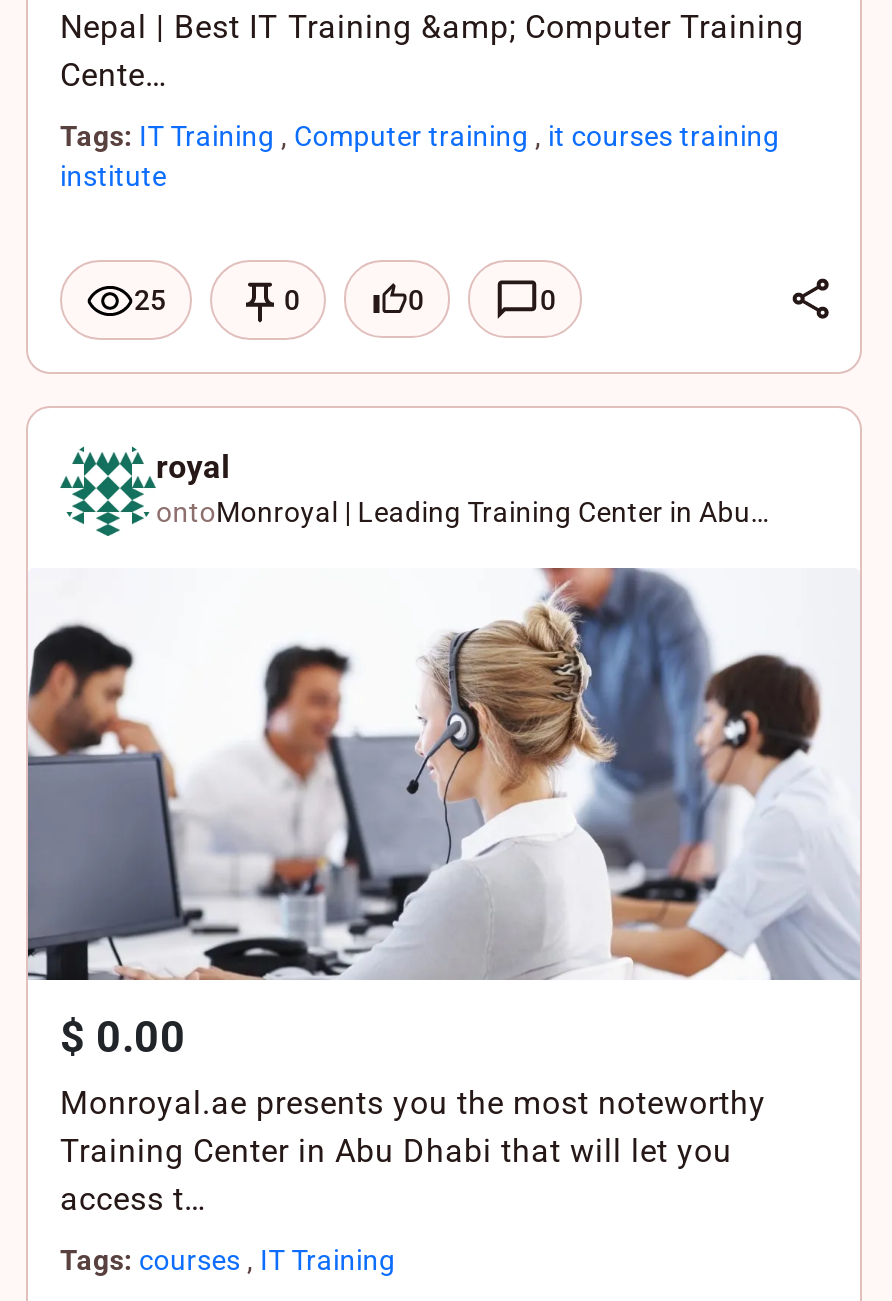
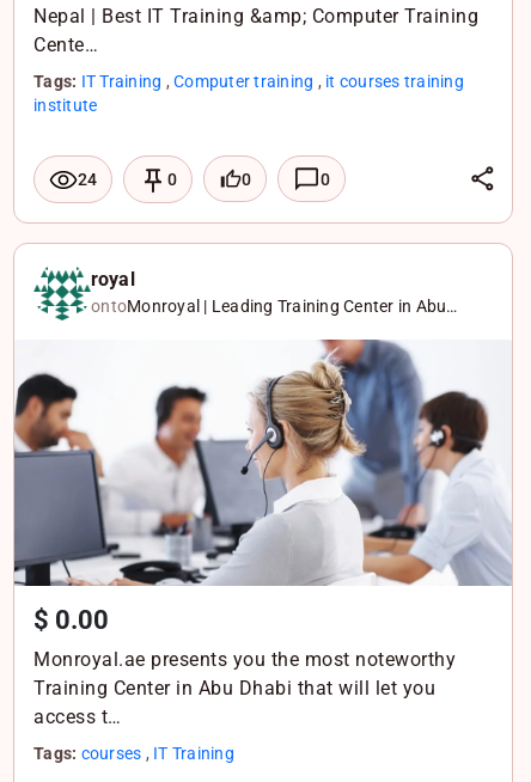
[134,284,166,316] 25 -> [78,170,97,189] 24

